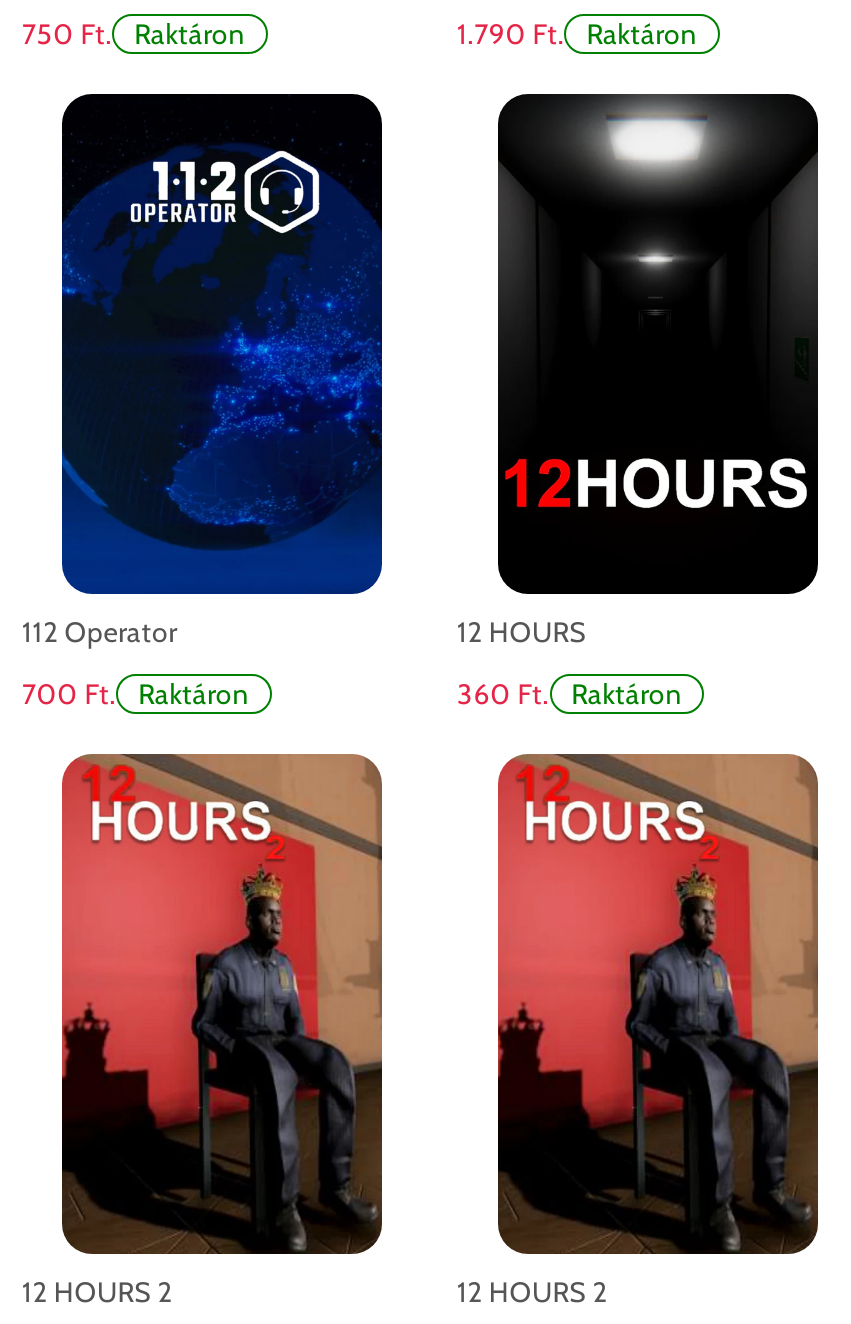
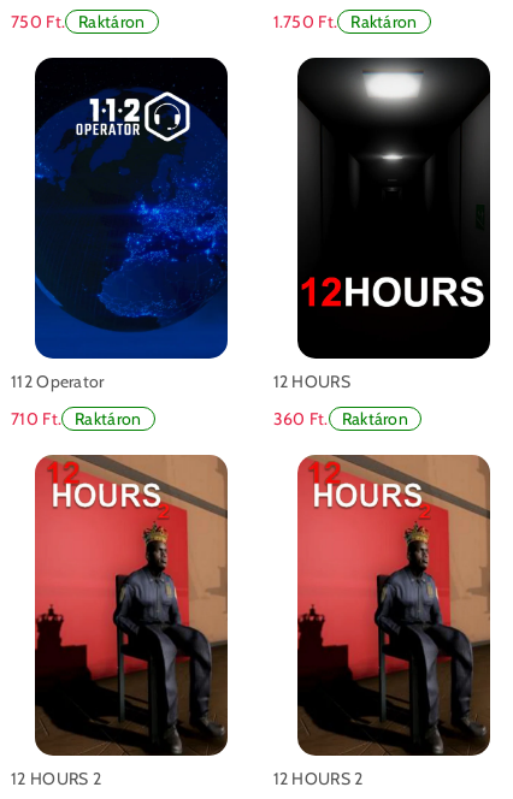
[457,16,697,53] 1.790 Ft. Raktáron -> [273,10,417,32] 1.750 Ft. Raktáron
[22,676,249,713] 700 Ft. Raktáron -> [11,407,141,430] 710 Ft. Raktáron

